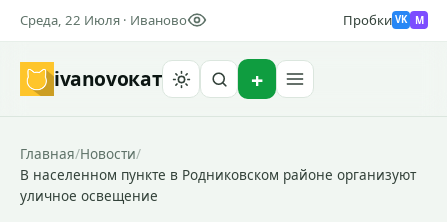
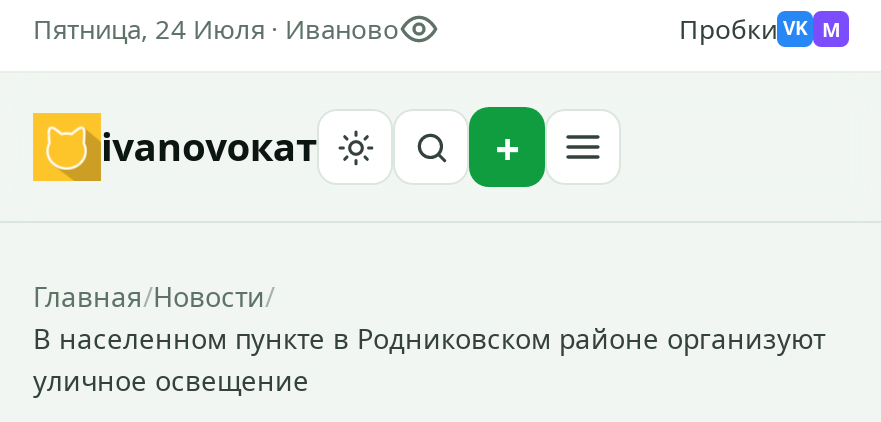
[20,11,187,29] Среда, 22 Июля · Иваново -> [33,11,399,47] Пятница, 24 Июля · Иваново

